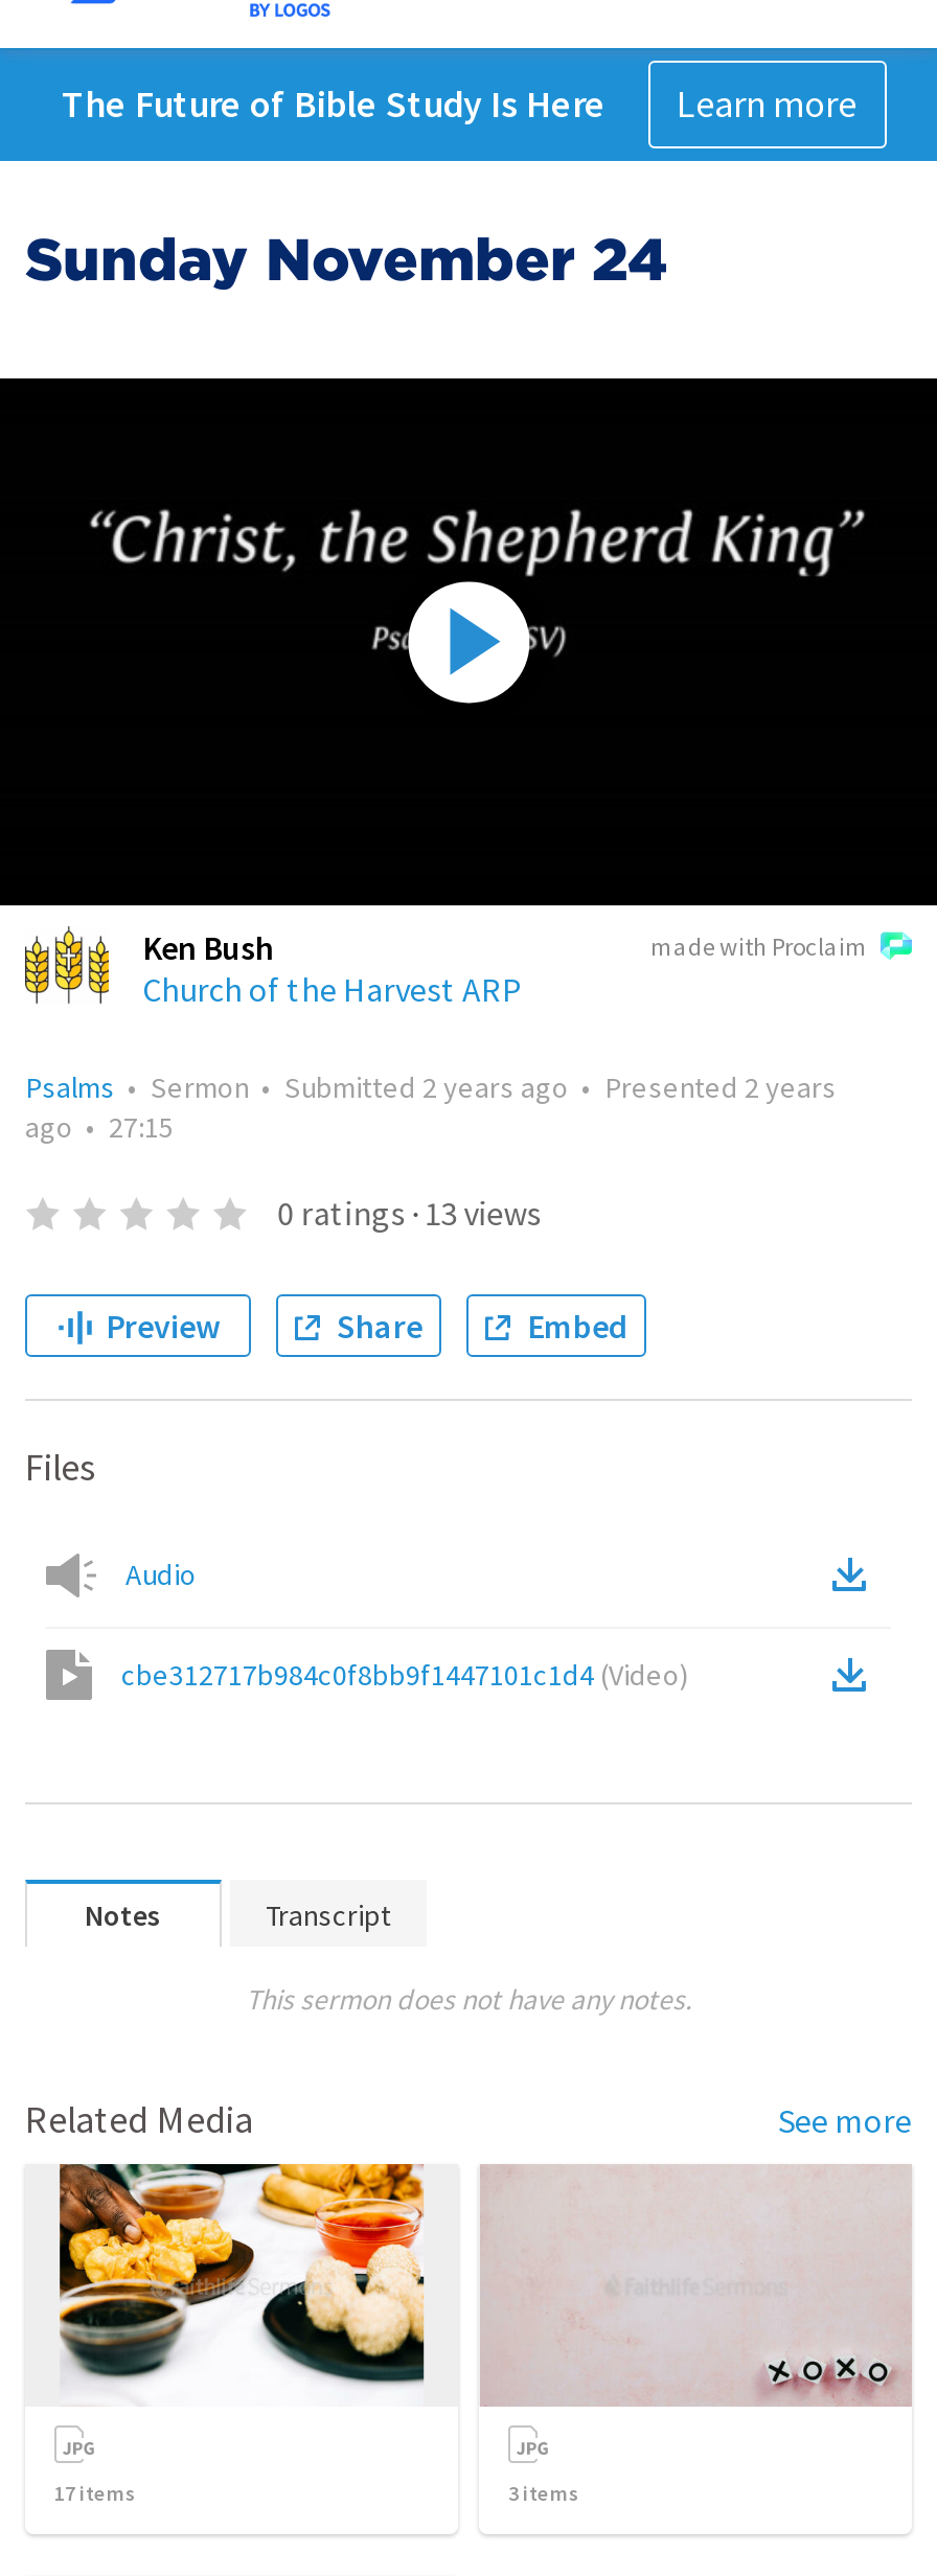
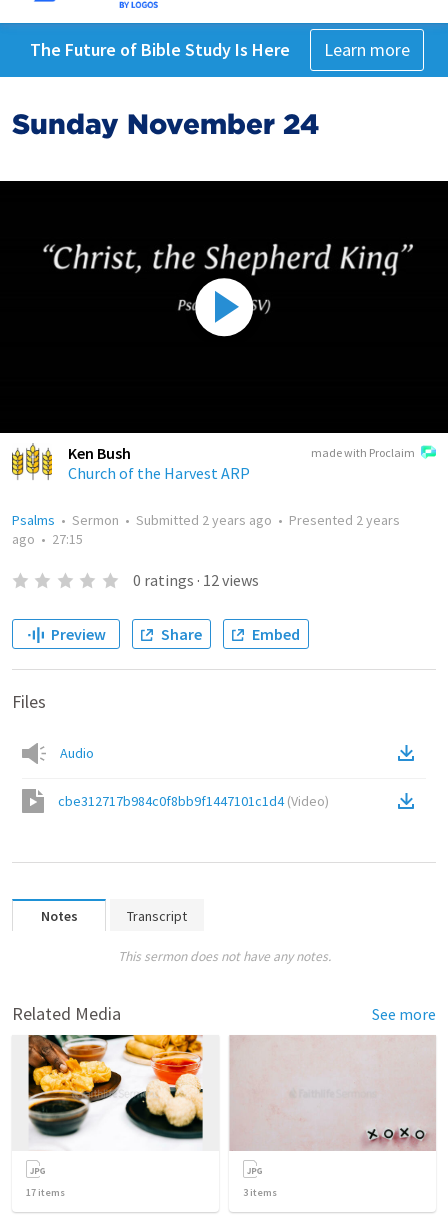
[278,1192,541,1234] 0 ratings · 13 views -> [133,570,259,590] 0 ratings · 12 views

